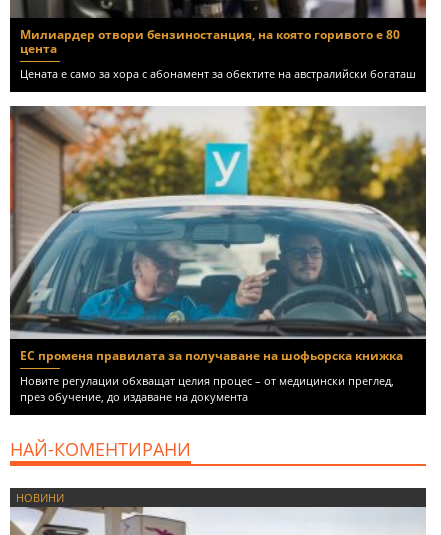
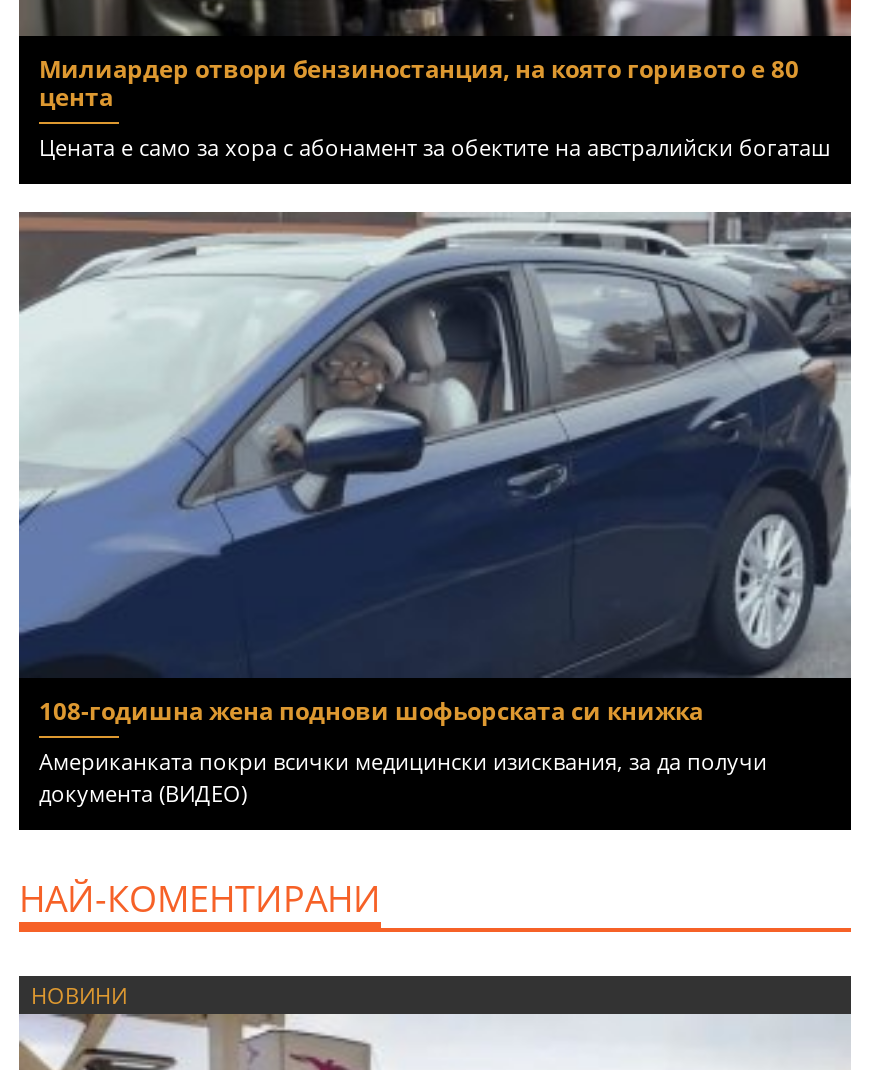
[9,105,426,364] [image] | ЕС променя правилата за получаване на шофьорска книжка -> [17,210,853,729] [image] | 108-годишна жена поднови шофьорската си книжка
[20,373,394,404] Новите регулации обхващат целия процес – от медицински преглед, | през обучение, до издаване на документа -> [39,747,767,809] Американката покри всички медицински изисквания, за да получи | документа (ВИДЕО)

